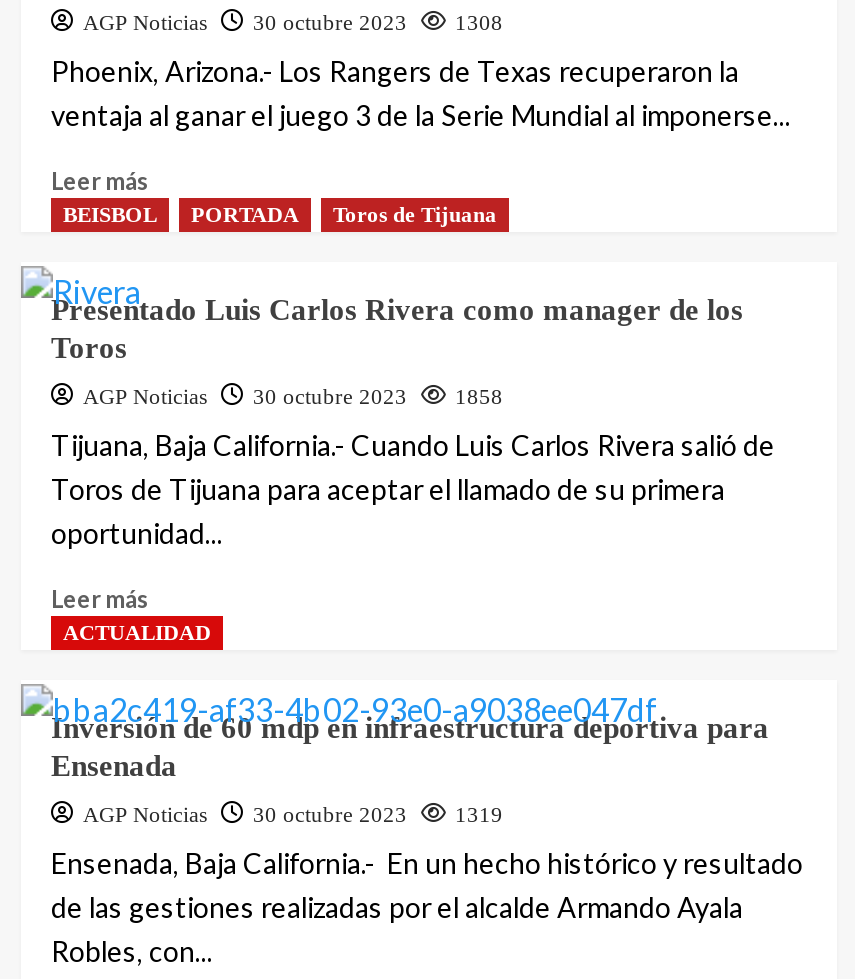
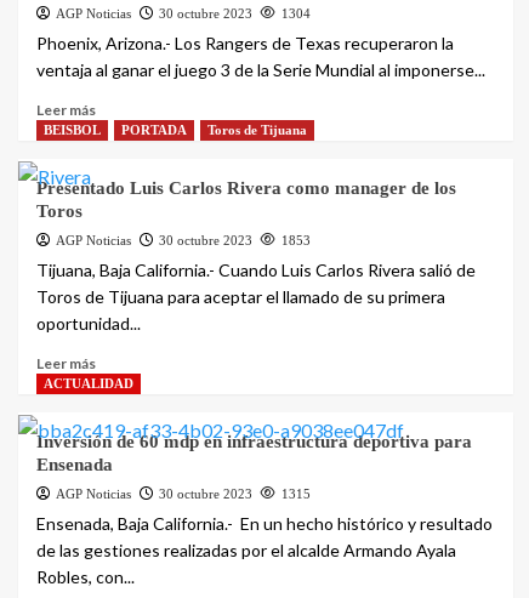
[83,10,503,34] AGP Noticias 30 octubre 2023 1308 -> [56,6,311,21] AGP Noticias 30 octubre 2023 1304
[83,384,503,408] AGP Noticias 30 octubre 2023 1858 -> [56,233,311,247] AGP Noticias 30 octubre 2023 1853
[83,802,503,826] AGP Noticias 30 octubre 2023 1319 -> [56,486,311,501] AGP Noticias 30 octubre 2023 1315

